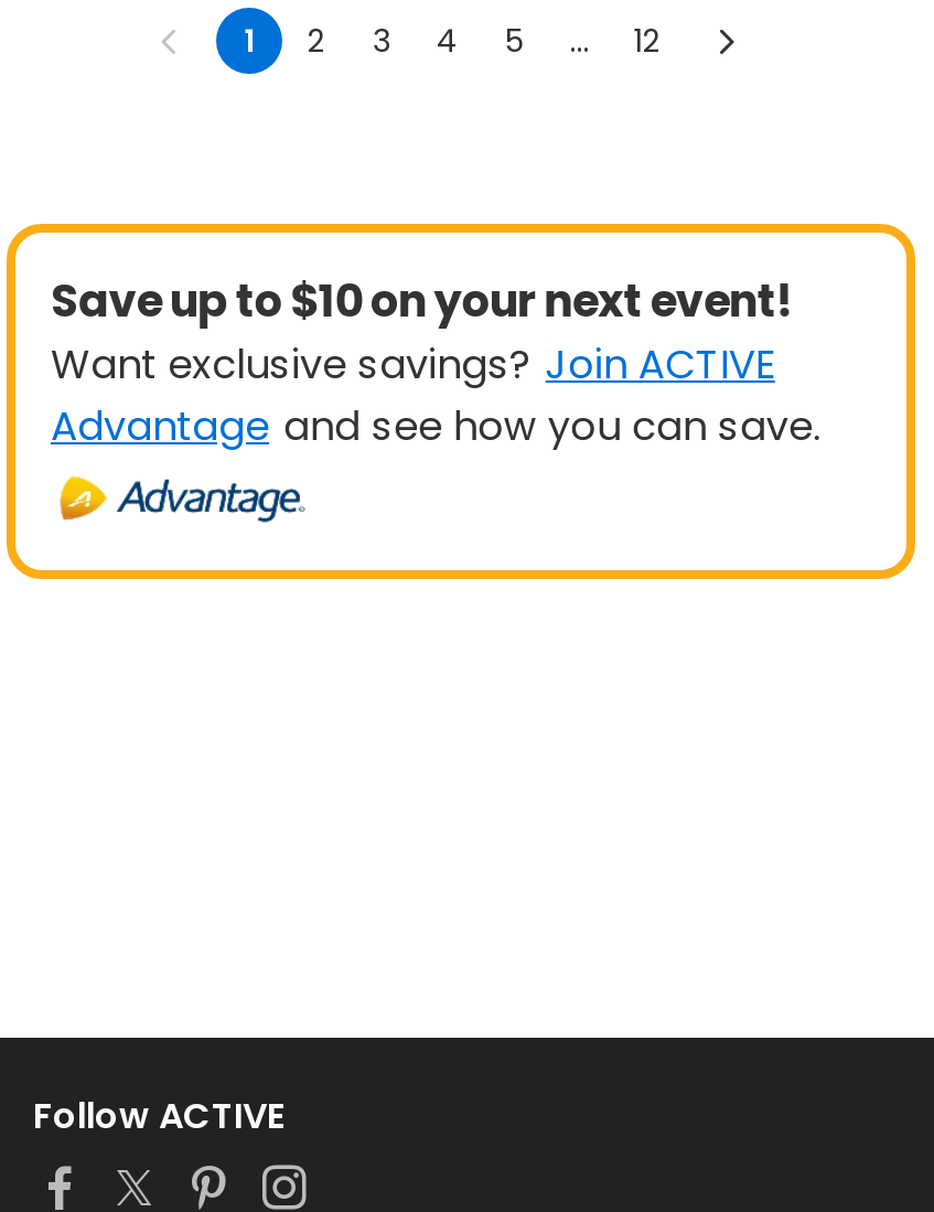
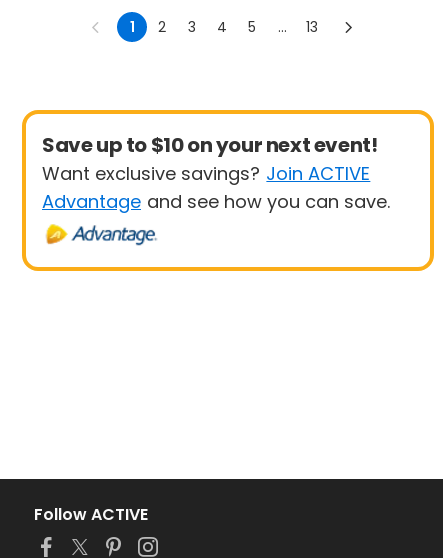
[633,19,659,63] 12 -> [306,17,318,37] 13

